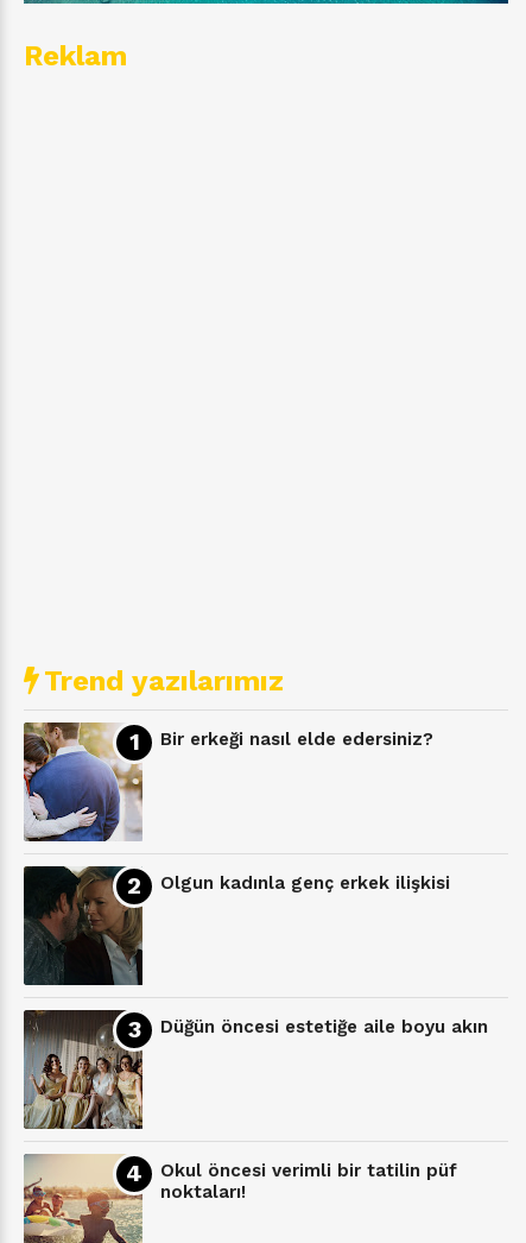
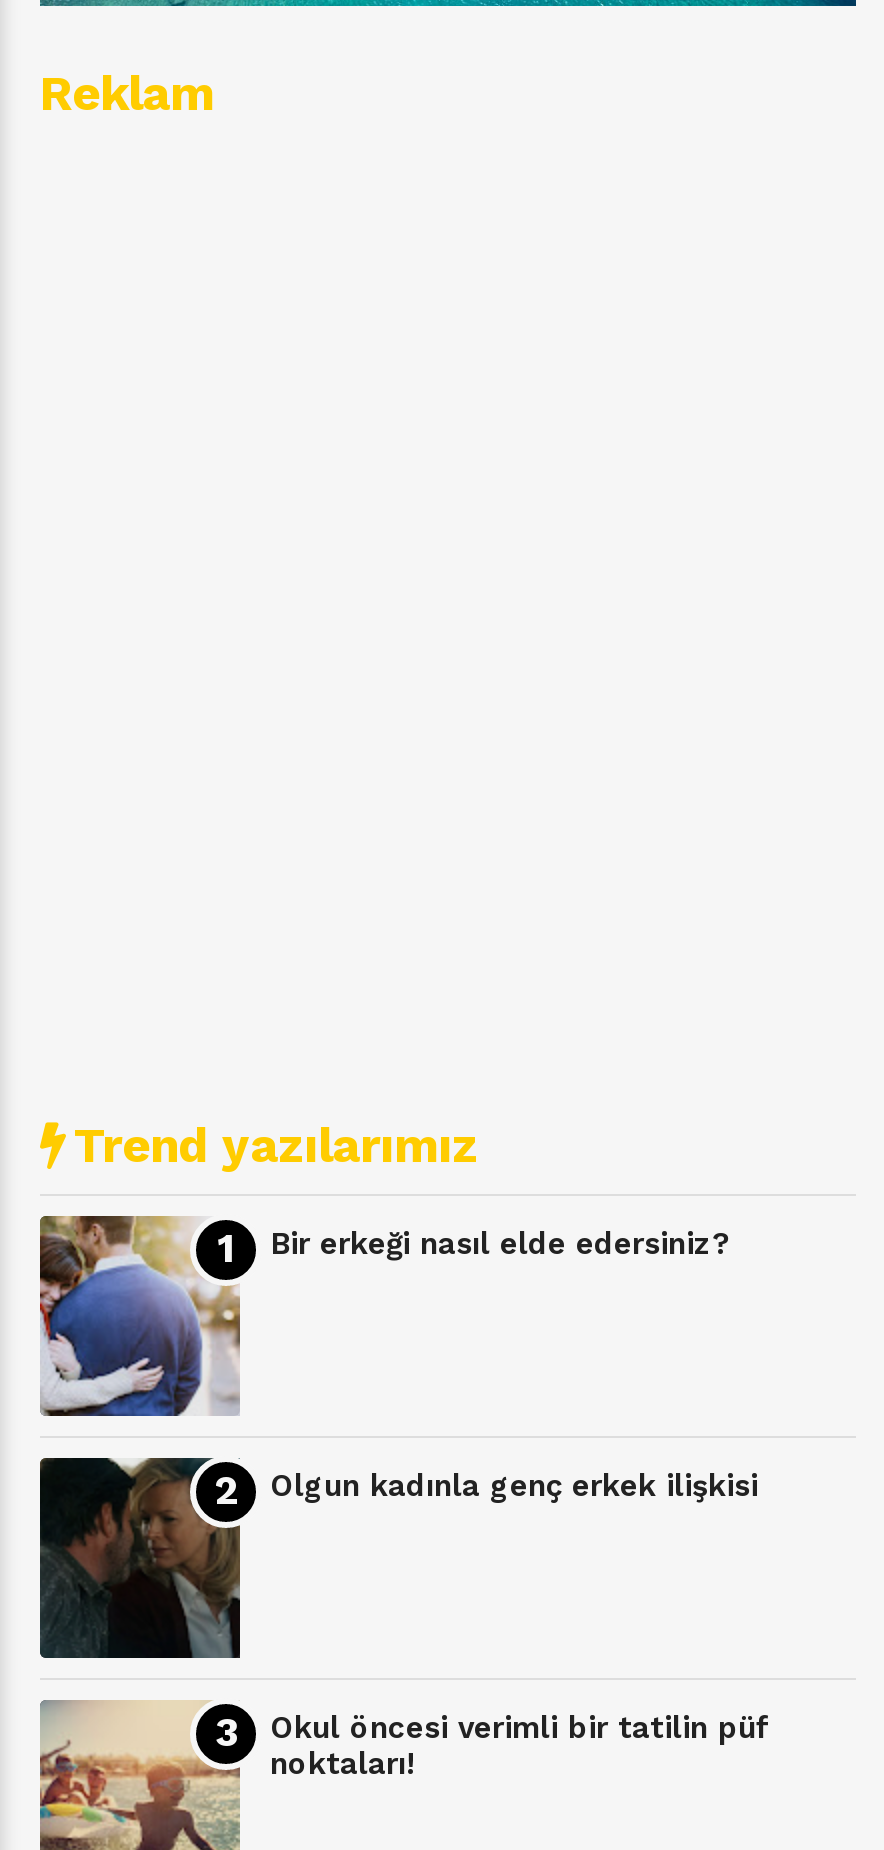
[24,1009,488,1130] [image] | Düğün öncesi estetiğe aile boyu akın -> none

